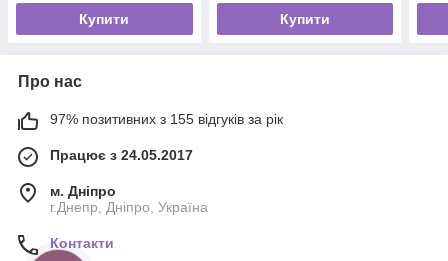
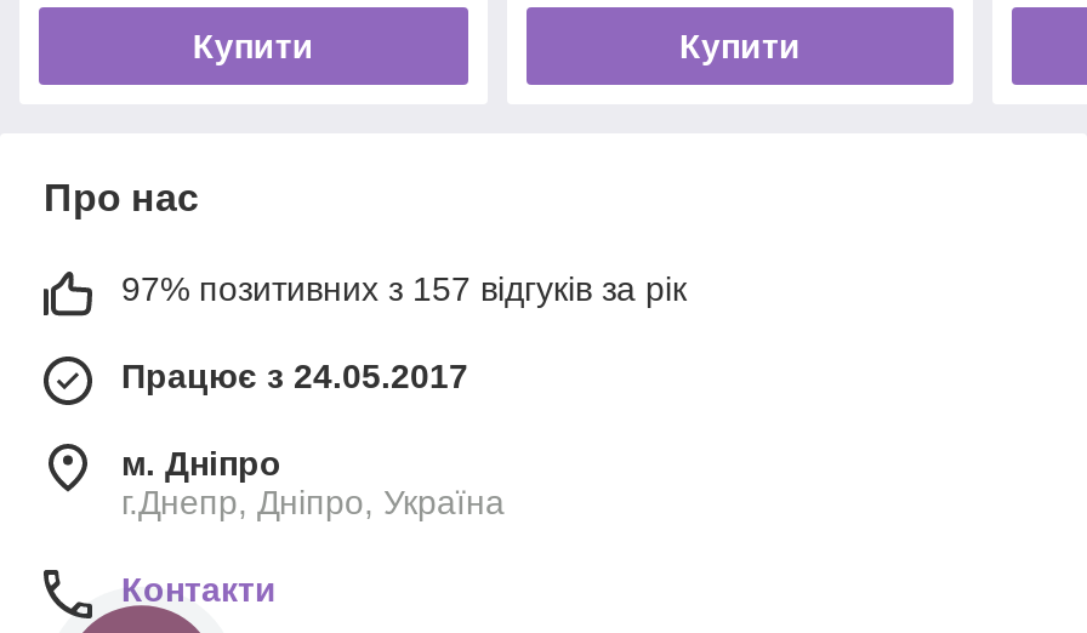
[50,111,283,127] 97% позитивних з 155 відгуків за рік -> [121,270,687,309] 97% позитивних з 157 відгуків за рік

